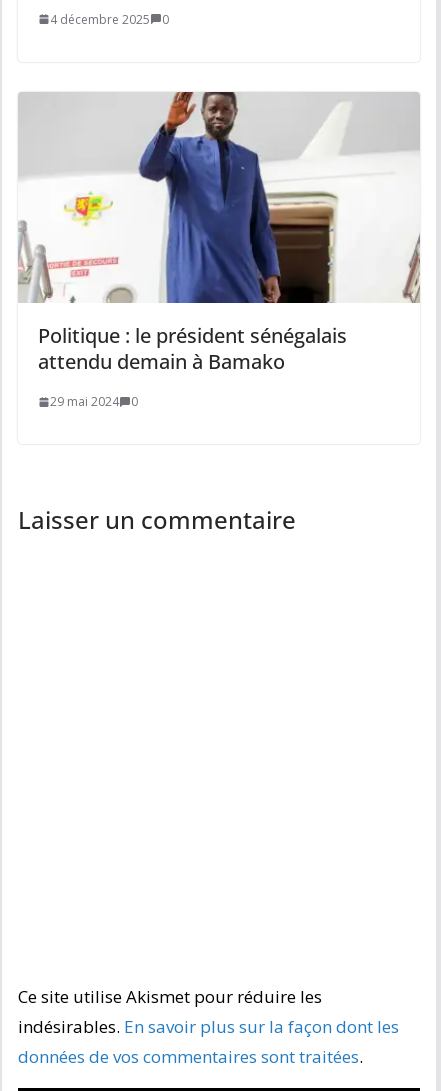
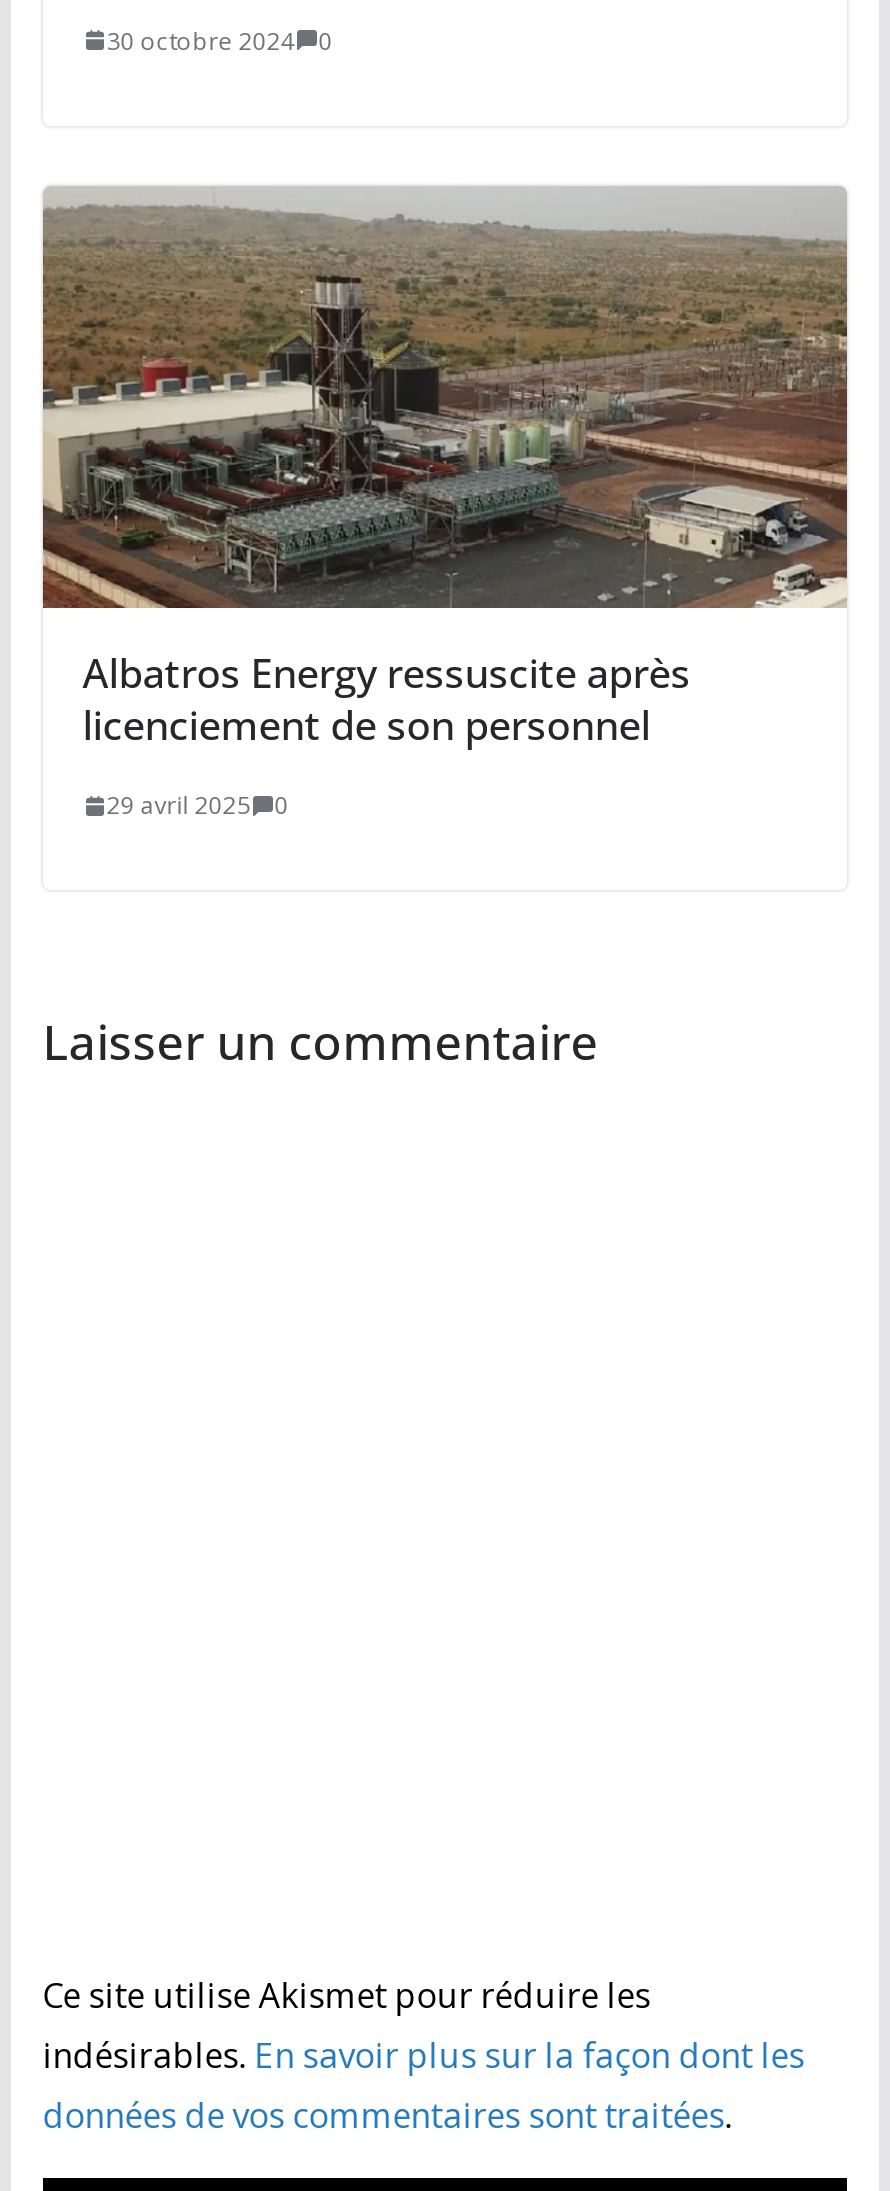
[50,11,169,28] 4 décembre 2025 0 -> [106,24,332,58] 30 octobre 2024 0
[18,91,420,375] [image] | Politique : le président sénégalais | attendu demain à Bamako -> [41,186,849,753] [image] | Albatros Energy ressuscite après | licenciement de son personnel
[50,393,138,410] 29 mai 2024 0 -> [106,789,288,823] 29 avril 2025 0

